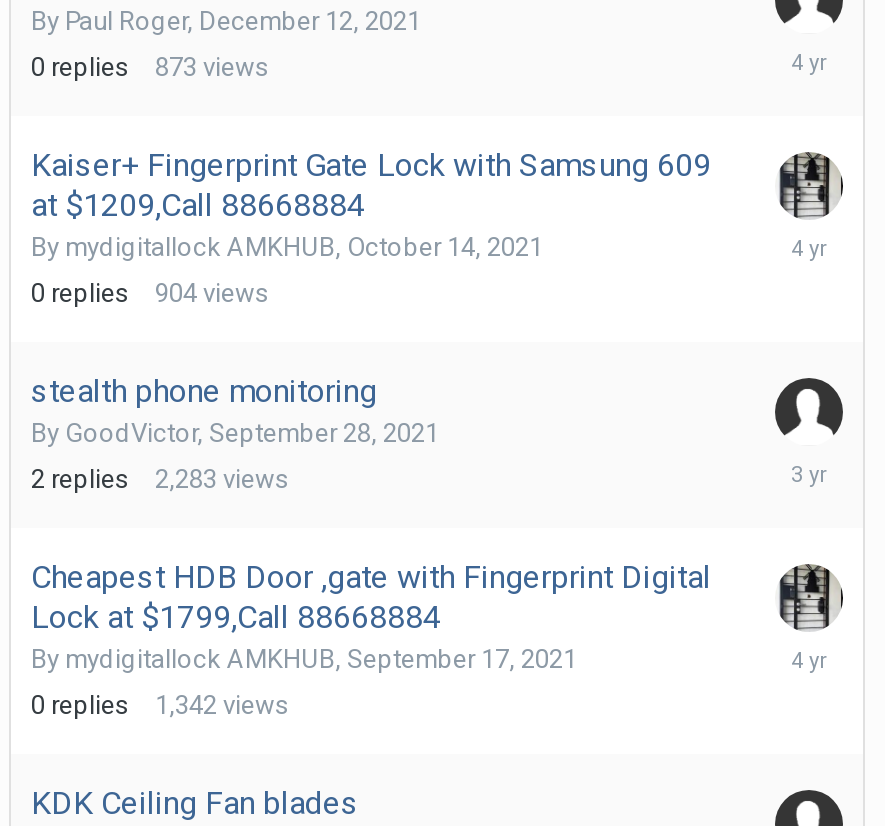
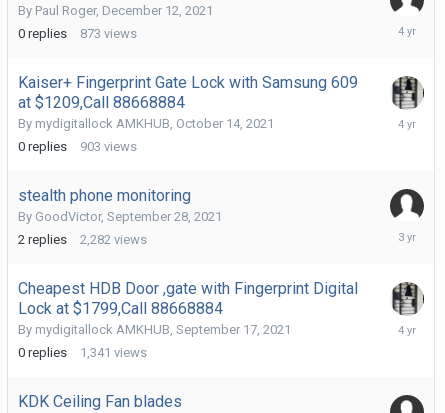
[31,278,269,308] 0 replies 904 views -> [18,139,137,154] 0 replies 903 views
[31,464,289,494] 2 replies 2,283 views -> [18,232,147,247] 2 replies 2,282 views
[31,690,289,720] 0 replies 1,342 views -> [18,345,147,360] 0 replies 1,341 views

